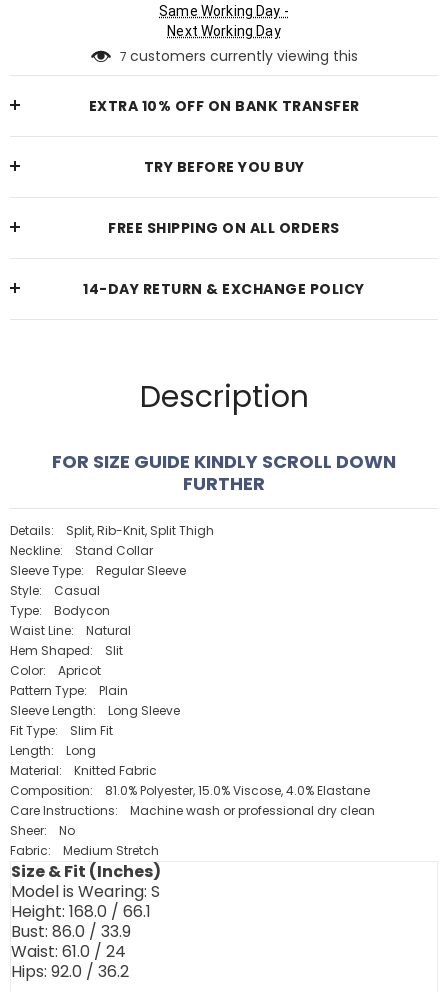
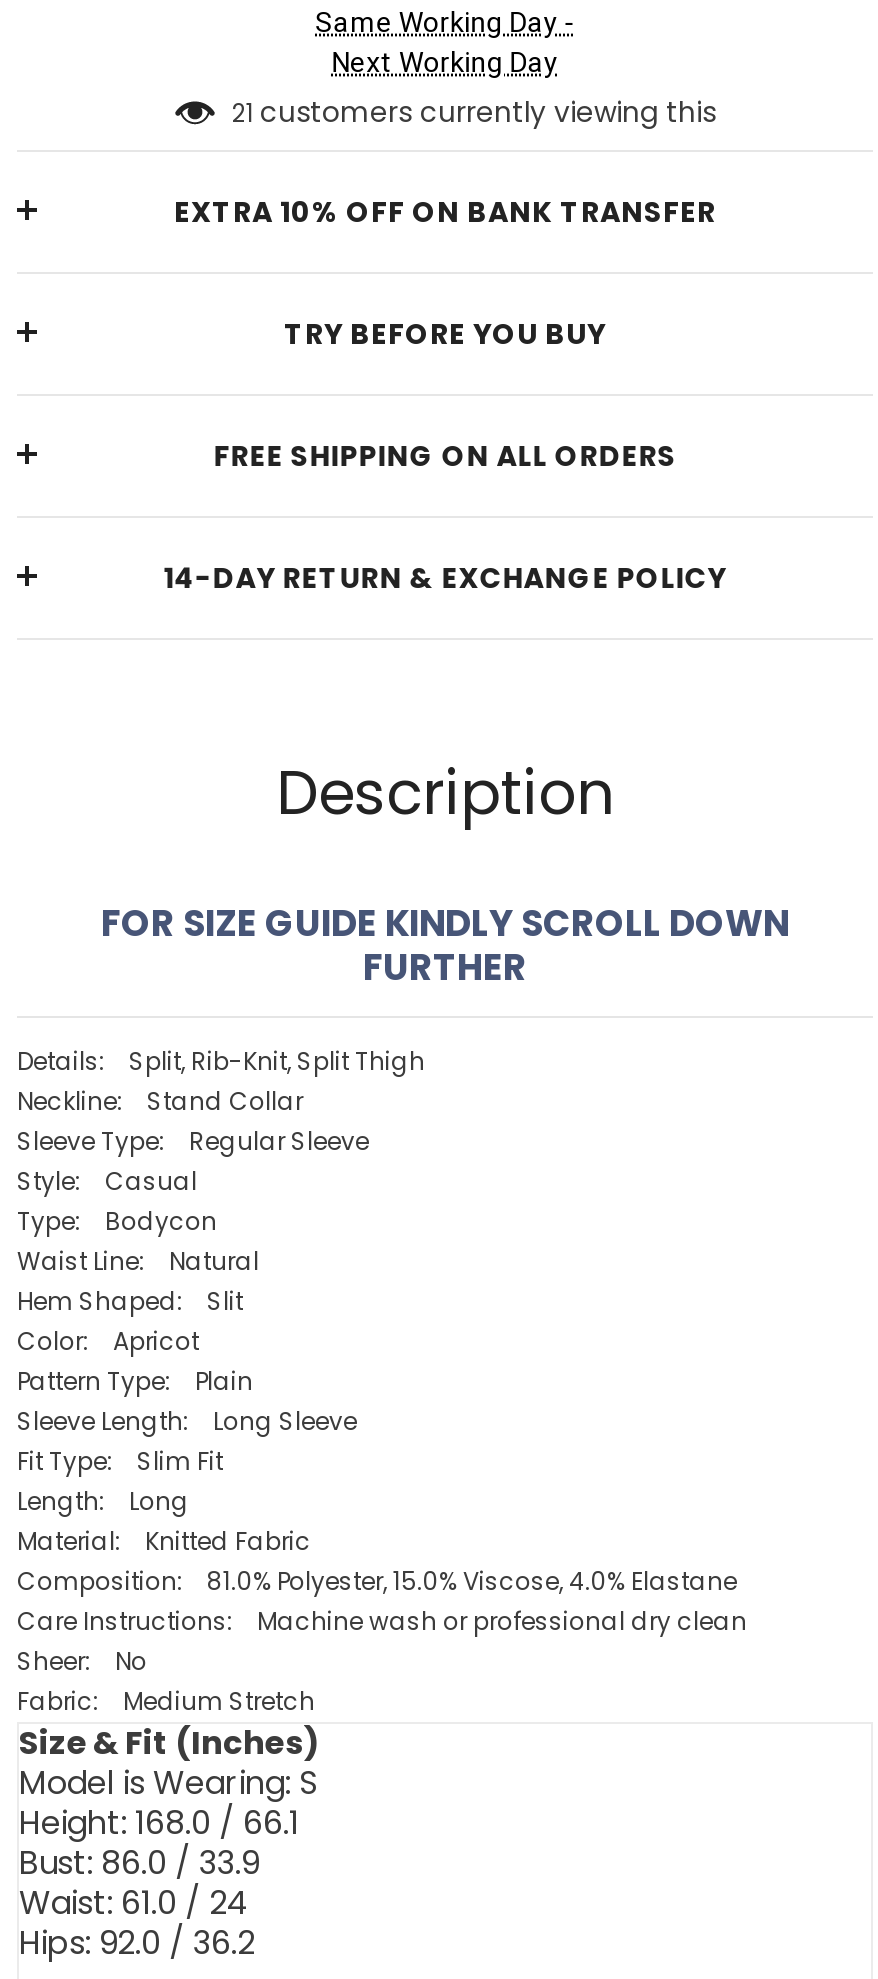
[119,46,357,66] 7 customers currently viewing this -> [232,92,716,132] 21 customers currently viewing this

